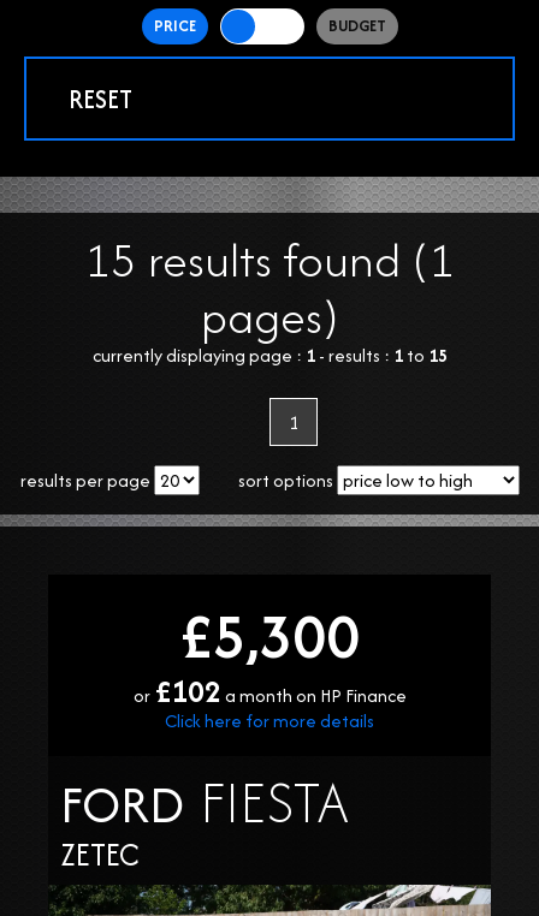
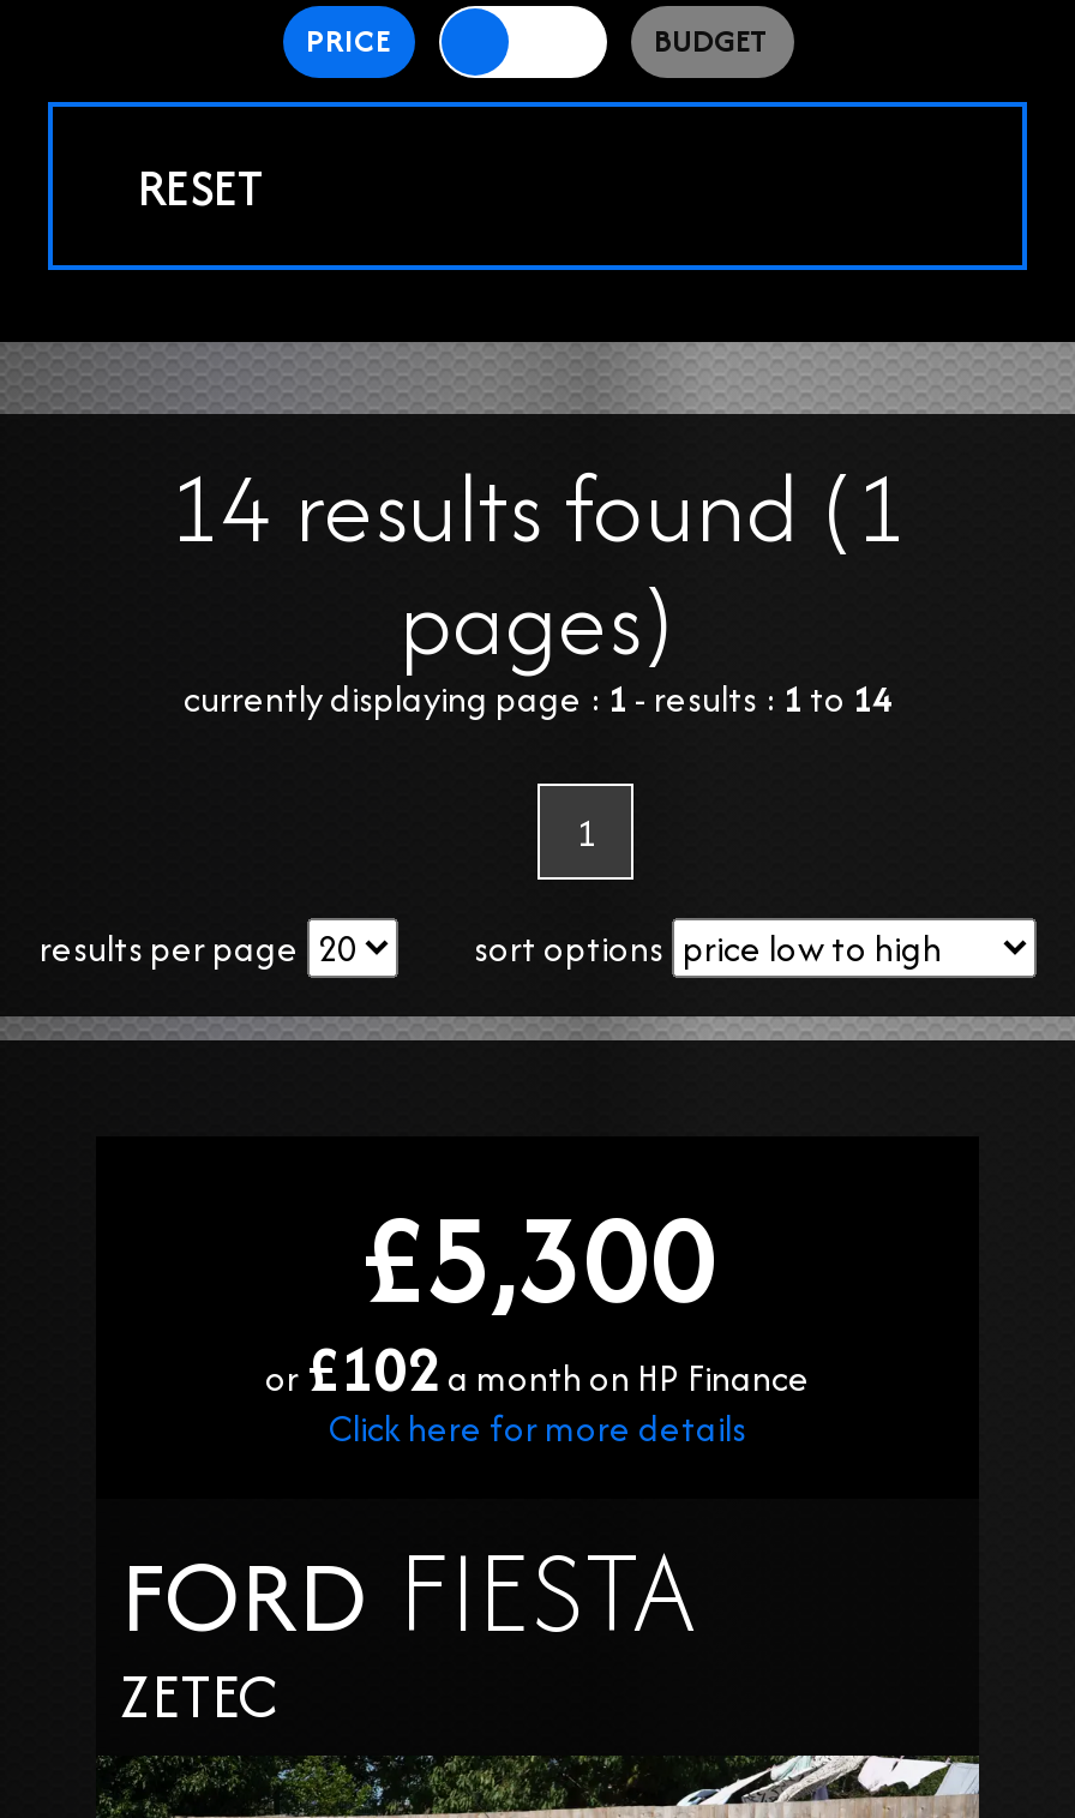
[84,226,455,293] 15 results found (1 -> [168,440,907,575] 14 results found (1
[92,343,447,368] currently displaying page : 1 - results : 1 to 15 -> [184,673,891,724] currently displaying page : 1 - results : 1 to 14

